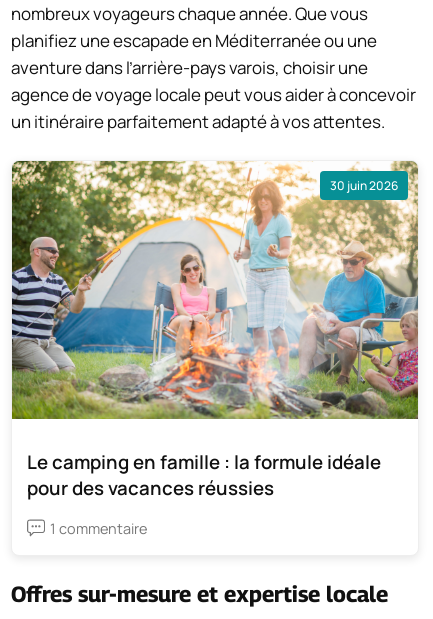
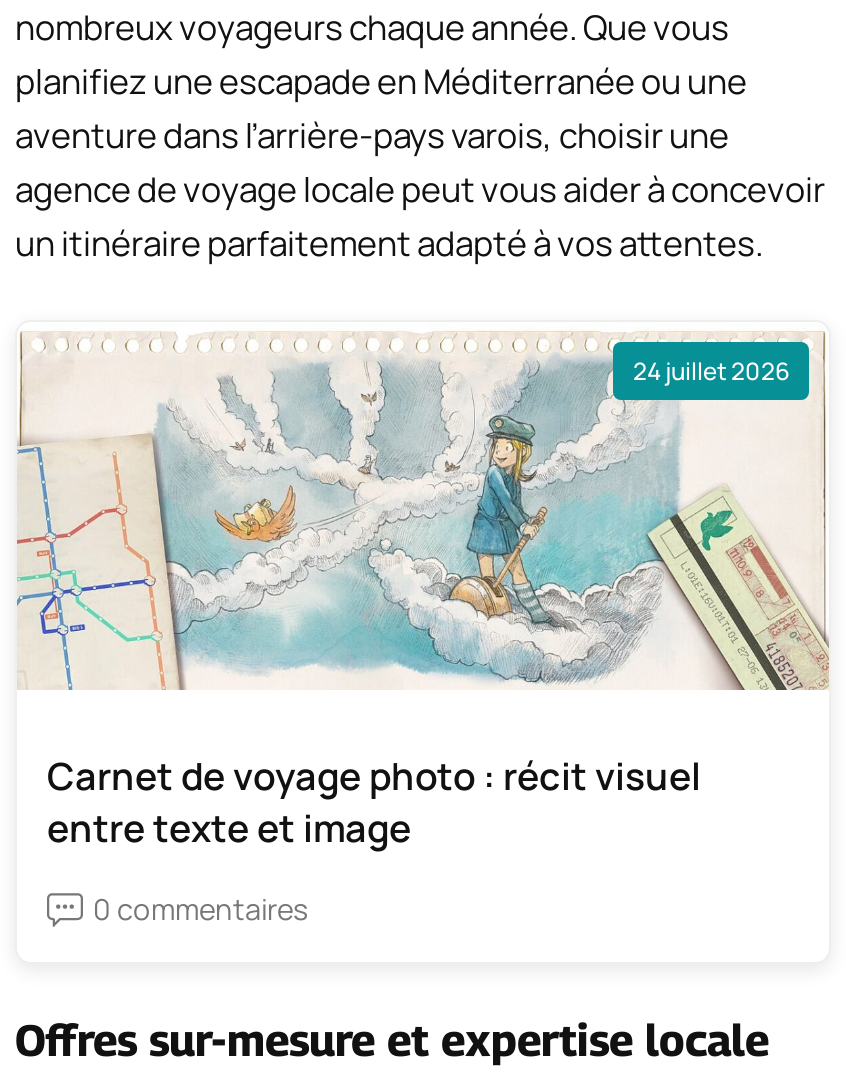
[11,160,419,420] [image] | 30 juin 2026 -> [17,322,829,692] [image] | 24 juillet 2026
[27,449,381,501] Le camping en famille : la formule idéale | pour des vacances réussies -> [47,751,701,855] Carnet de voyage photo : récit visuel | entre texte et image
[50,519,147,538] 1 commentaire -> [93,891,309,929] 0 commentaires

